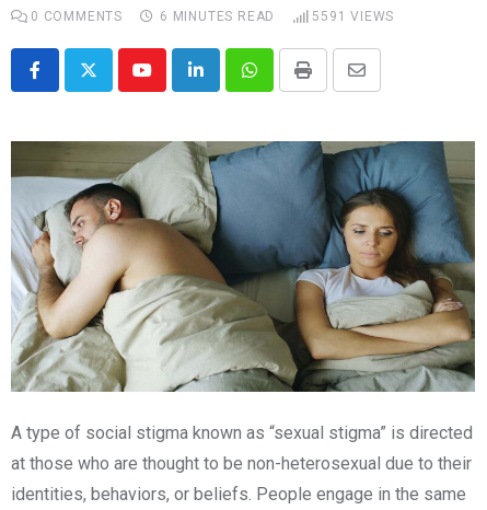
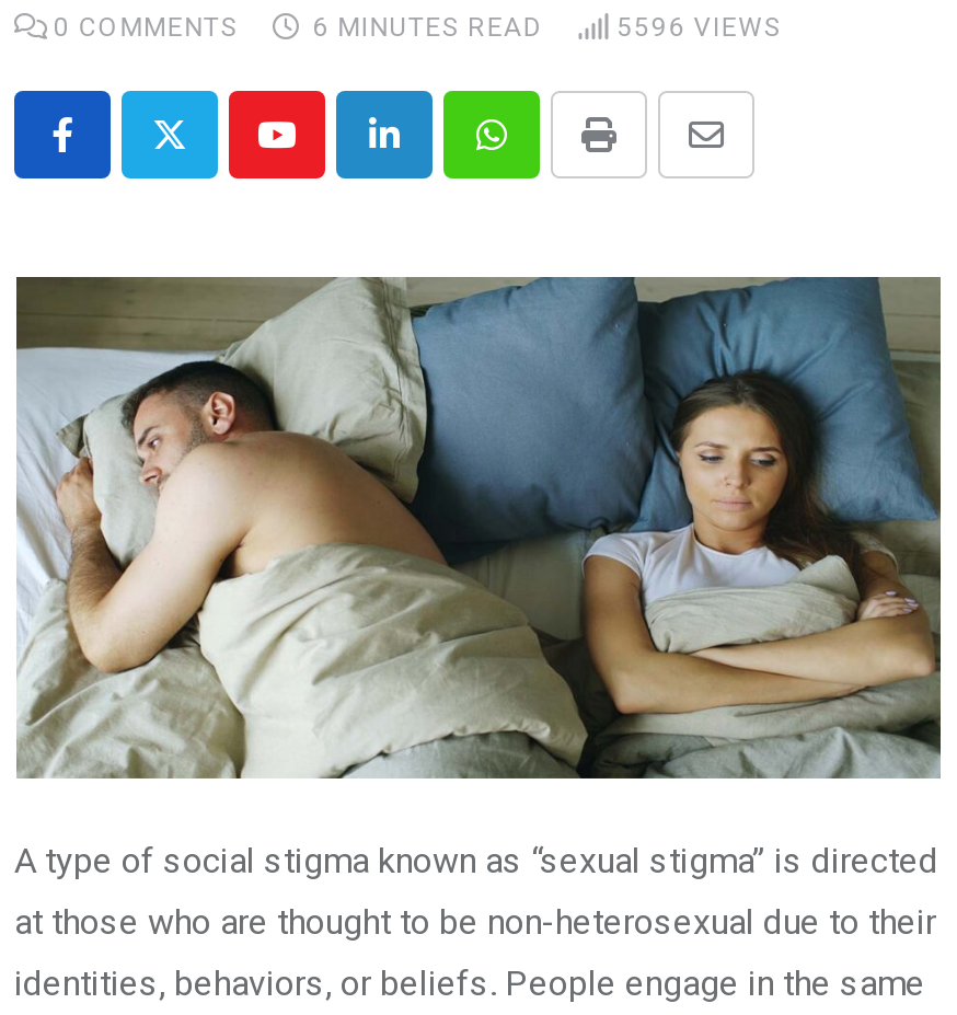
[312,9,394,24] 5591 VIEWS -> [617,12,781,43] 5596 VIEWS

